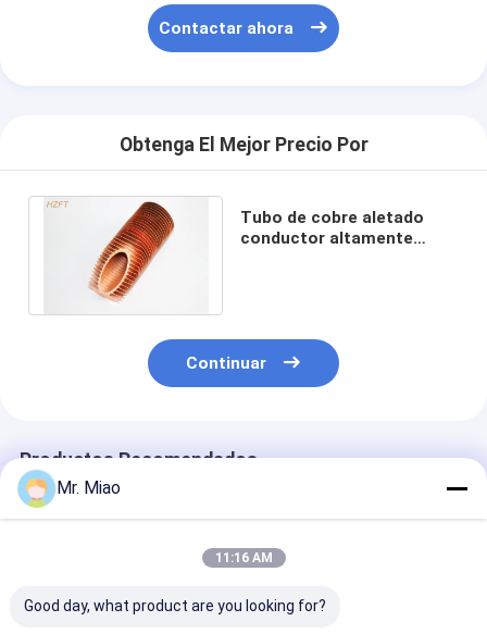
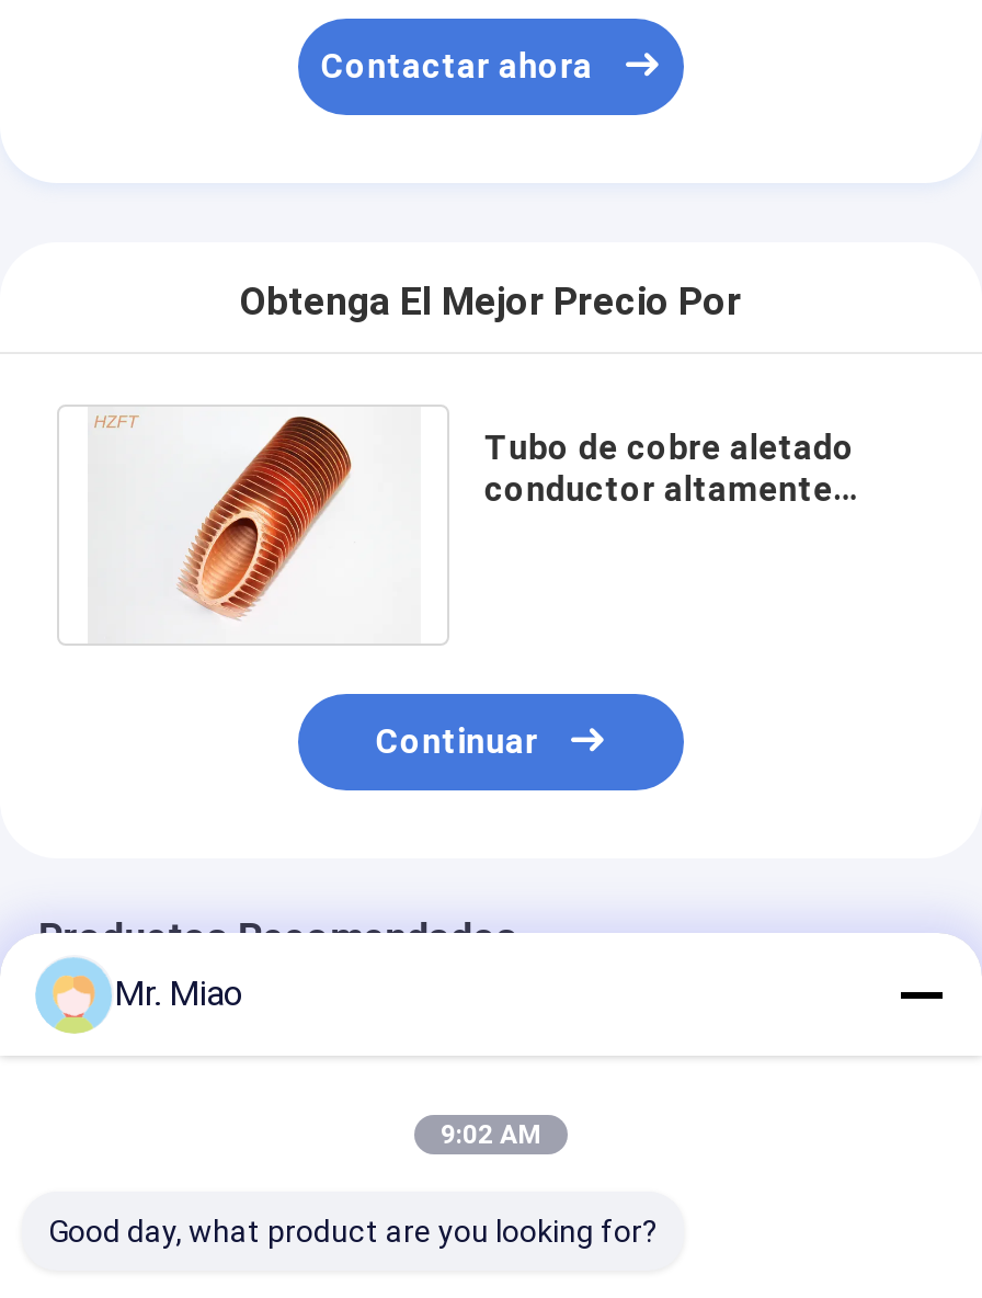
[215,550,272,565] 11:16 AM -> [441,1119,541,1150] 9:02 AM

